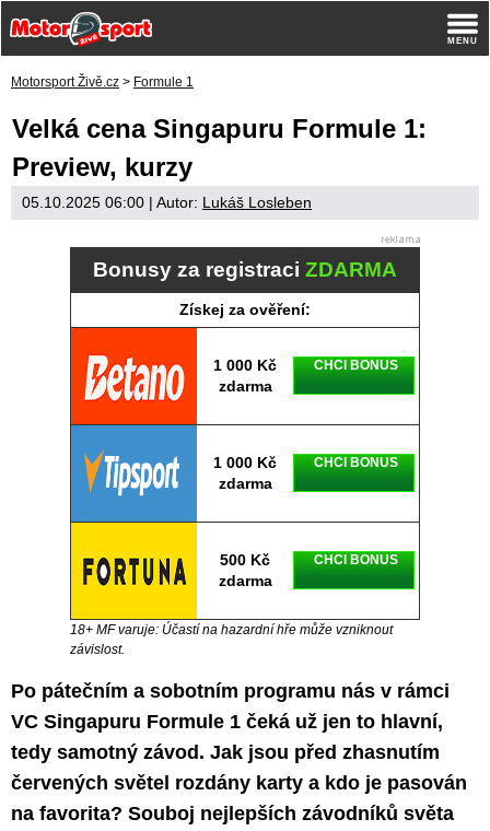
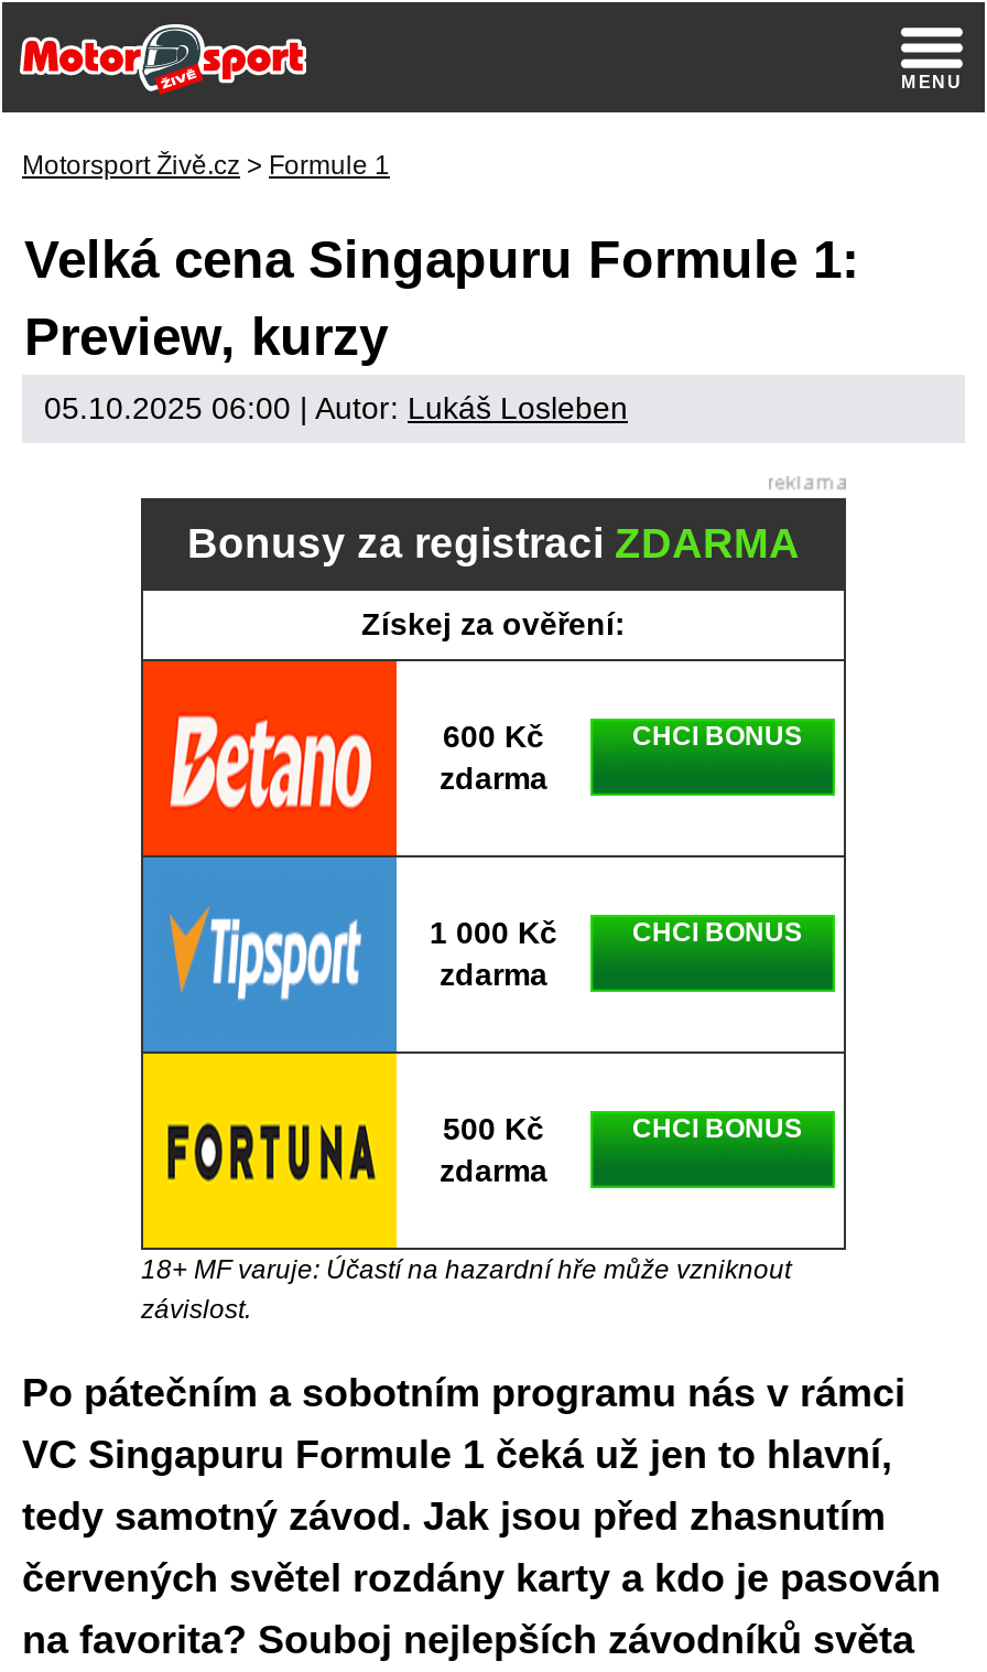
[213,356,277,374] 1 000 Kč -> [443,719,544,754] 600 Kč

